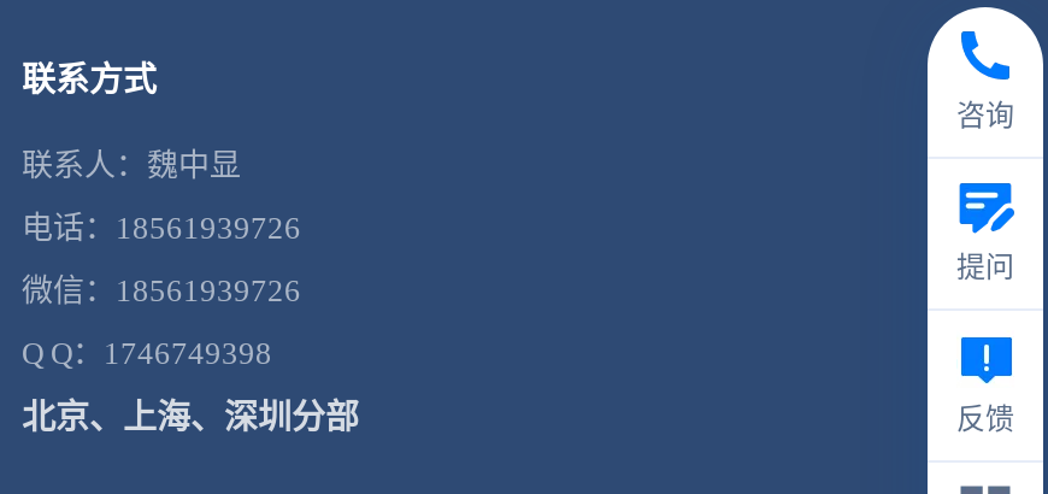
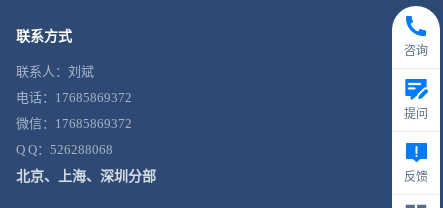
[22,147,241,183] 联系人：魏中显 -> [16,64,94,79] 联系人：刘斌
[22,209,301,245] 电话：18561939726 -> [16,90,132,105] 电话：17685869372
[22,272,301,308] 微信：18561939726 -> [16,116,132,131] 微信：17685869372
[22,334,272,371] Q Q：1746749398 -> [16,142,113,157] Q Q：526288068

